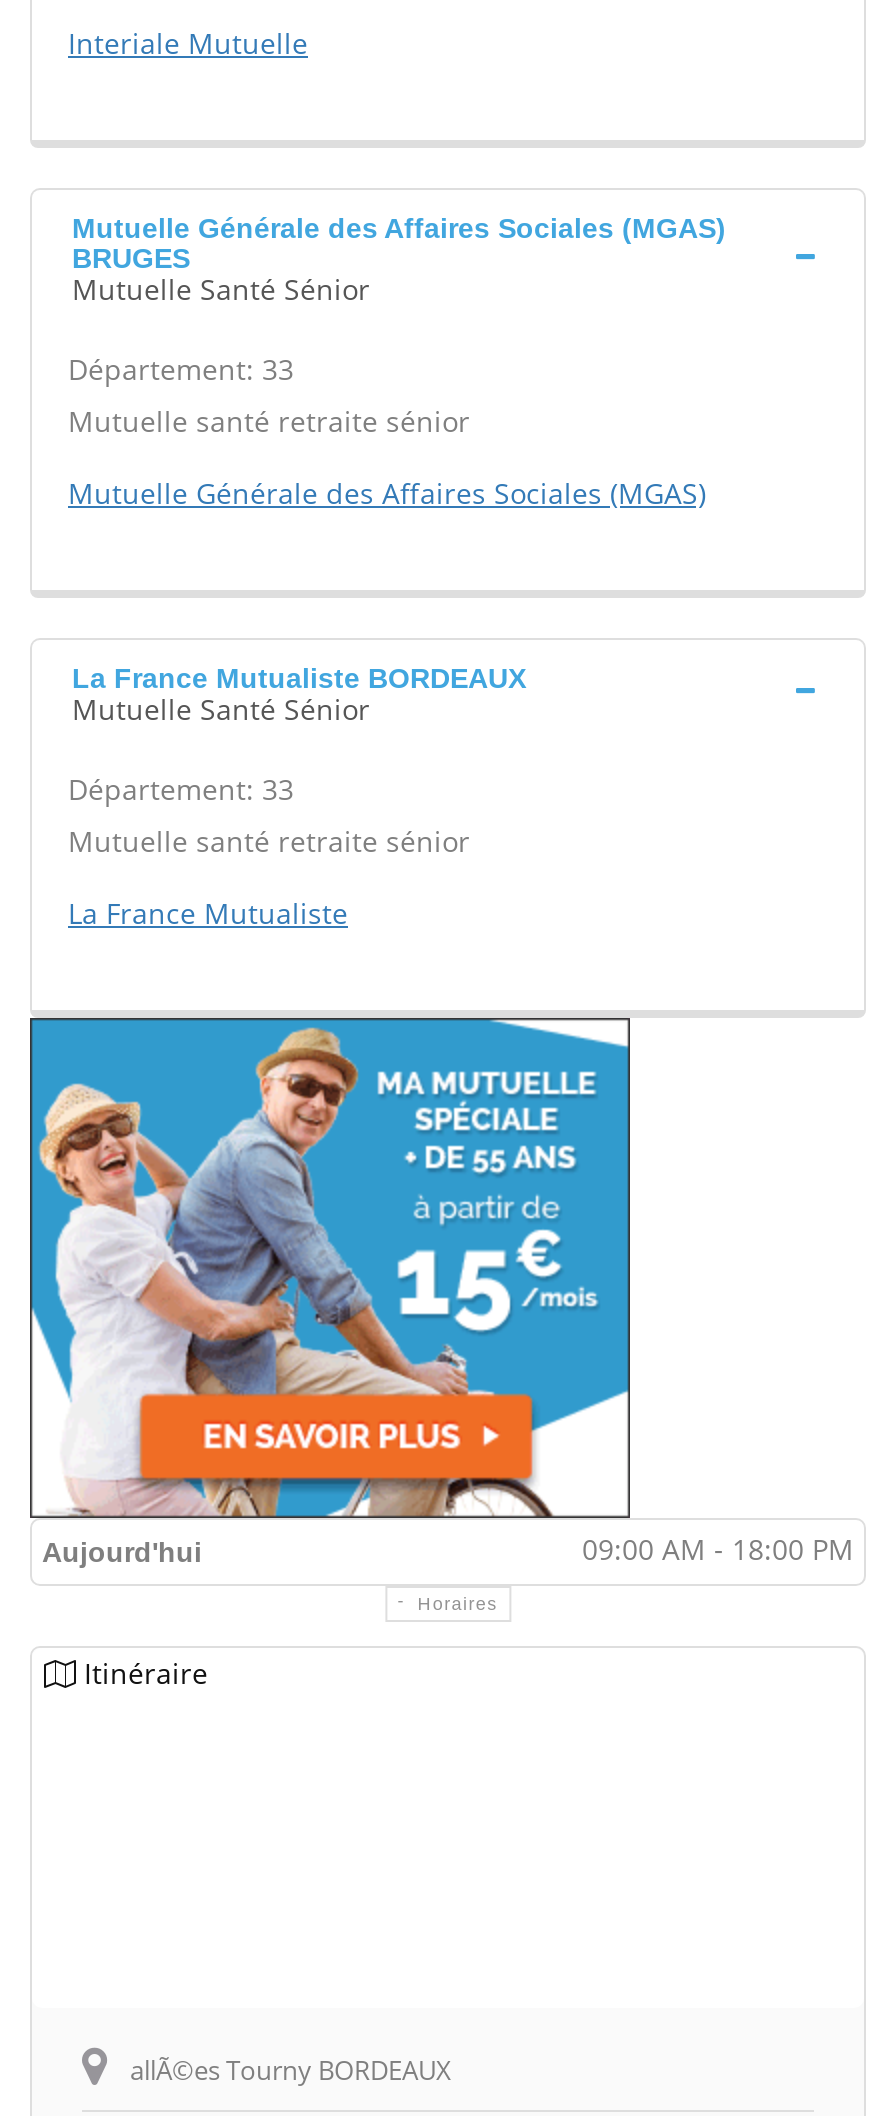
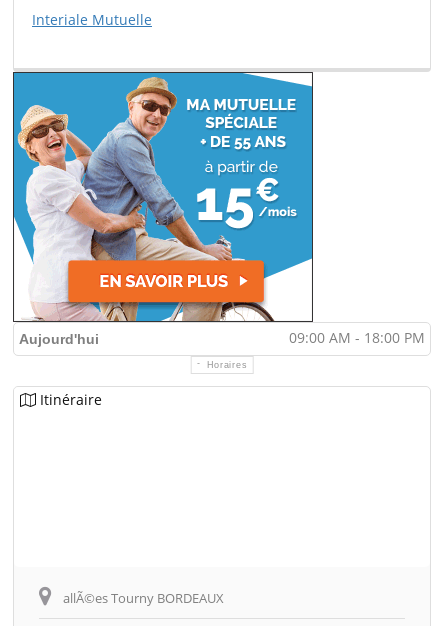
[68,212,726,512] Mutuelle Générale des Affaires Sociales (MGAS) | BRUGES | Mutuelle Santé Sénior | Département: 33 | Mutuelle santé retraite sénior | Mutuelle Générale des Affaires Sociales (MGAS) -> none
[68,662,526,932] La France Mutualiste BORDEAUX | Mutuelle Santé Sénior | Département: 33 | Mutuelle santé retraite sénior | La France Mutualiste -> none

